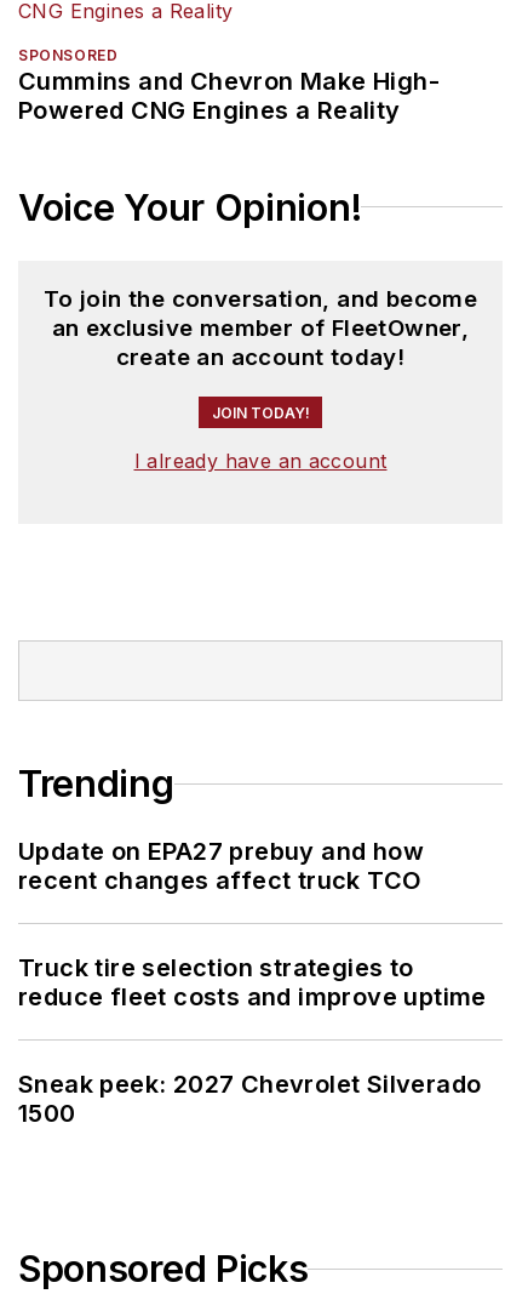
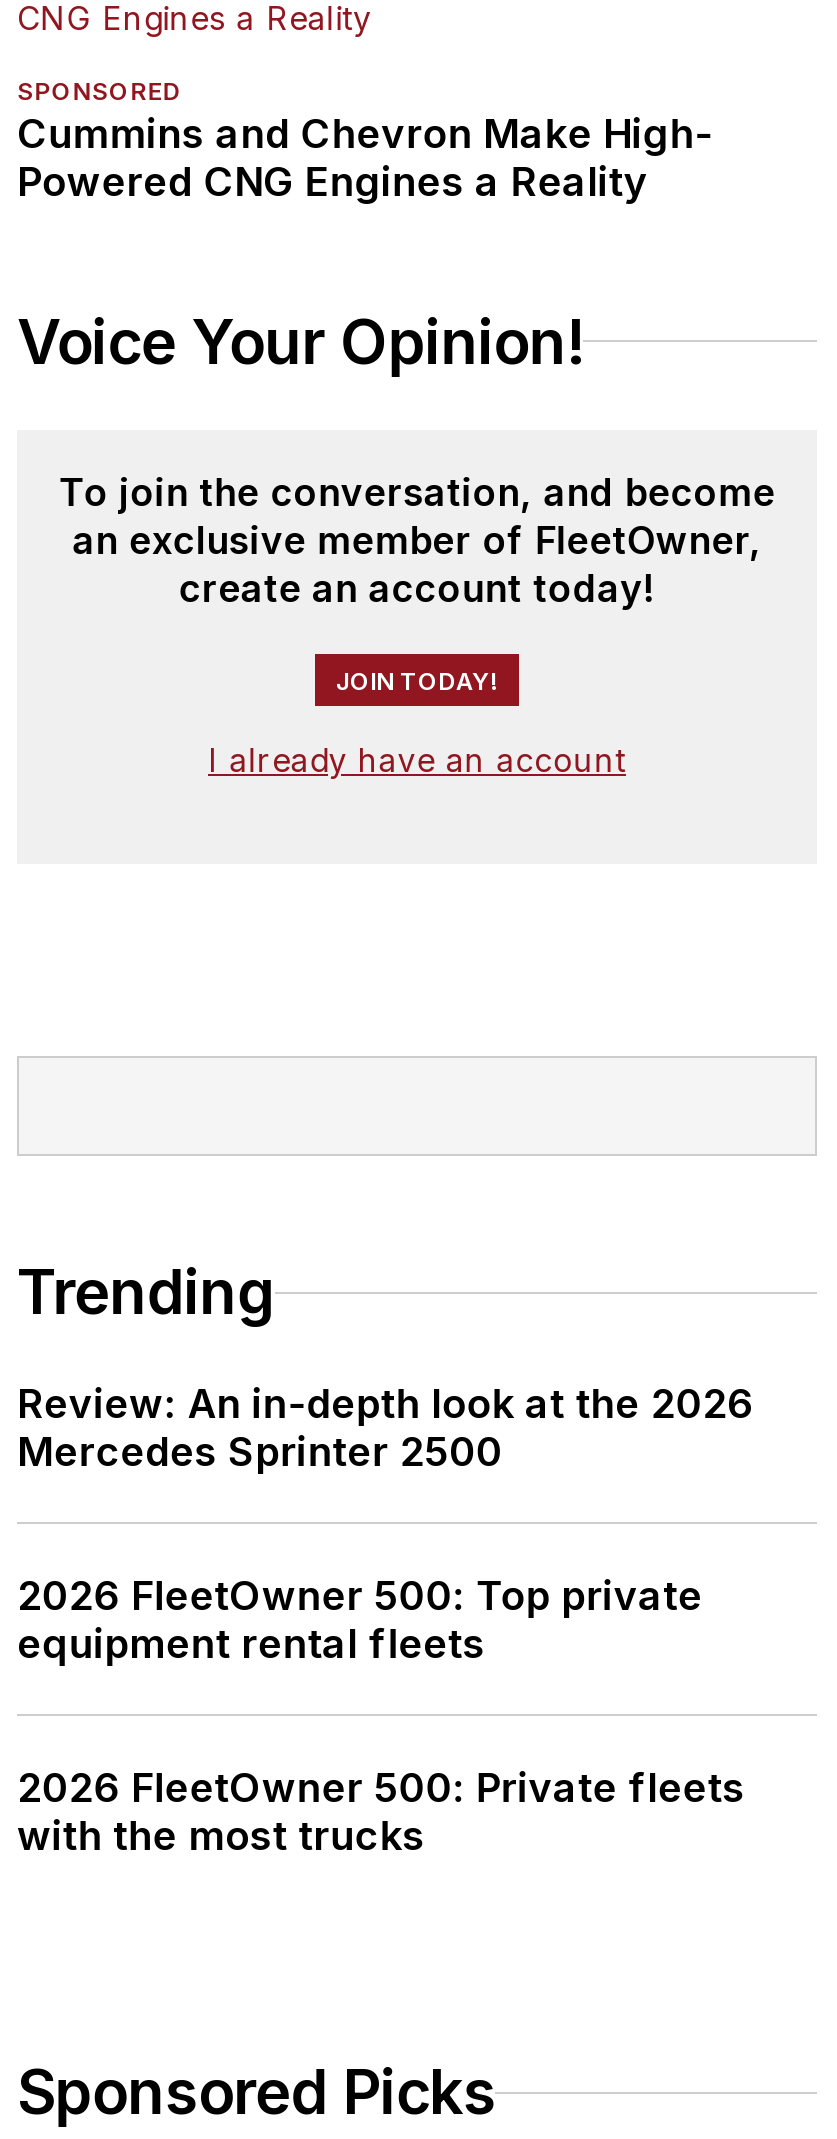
[18,837,424,896] Update on EPA27 prebuy and how | recent changes affect truck TCO -> [17,1381,754,1477] Review: An in-depth look at the 2026 | Mercedes Sprinter 2500
[18,954,487,1012] Truck tire selection strategies to | reduce fleet costs and improve uptime -> [17,1573,703,1669] 2026 FleetOwner 500: Top private | equipment rental fleets
[18,1070,481,1128] Sneak peek: 2027 Chevrolet Silverado | 1500 -> [17,1765,745,1861] 2026 FleetOwner 500: Private fleets | with the most trucks

